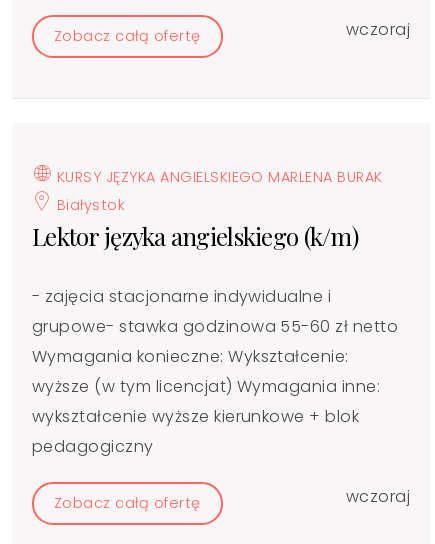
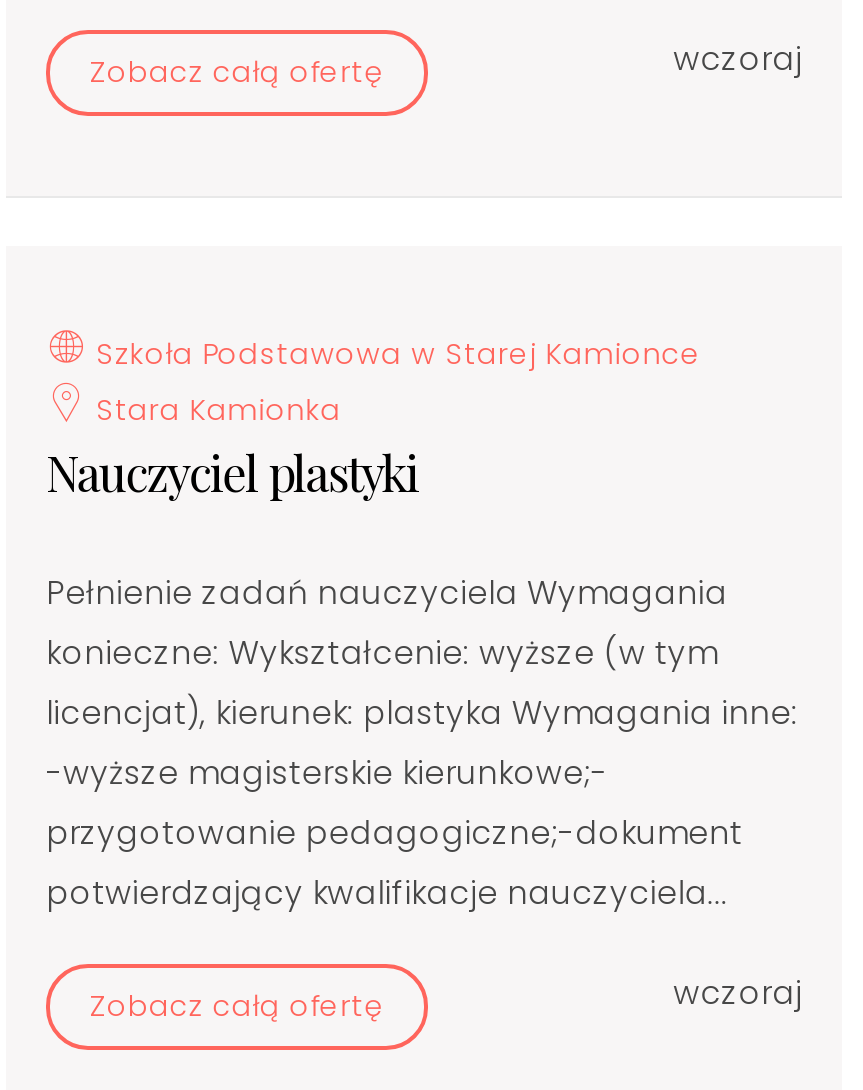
[32,167,383,252] KURSY JĘZYKA ANGIELSKIEGO MARLENA BURAK | Białystok | Lektor języka angielskiego (k/m) -> [46,333,702,503] Szkoła Podstawowa w Starej Kamionce | Stara Kamionka | Nauczyciel plastyki
[32,285,398,458] - zajęcia stacjonarne indywidualne i | grupowe- stawka godzinowa 55-60 zł netto | Wymagania konieczne: Wykształcenie: | wyższe (w tym licencjat) Wymagania inne: | wykształcenie wyższe kierunkowe + blok | pedagogiczny -> [46,569,798,915] Pełnienie zadań nauczyciela Wymagania | konieczne: Wykształcenie: wyższe (w tym | licencjat), kierunek: plastyka Wymagania inne: | -wyższe magisterskie kierunkowe;- | przygotowanie pedagogiczne;-dokument | potwierdzający kwalifikacje nauczyciela...

